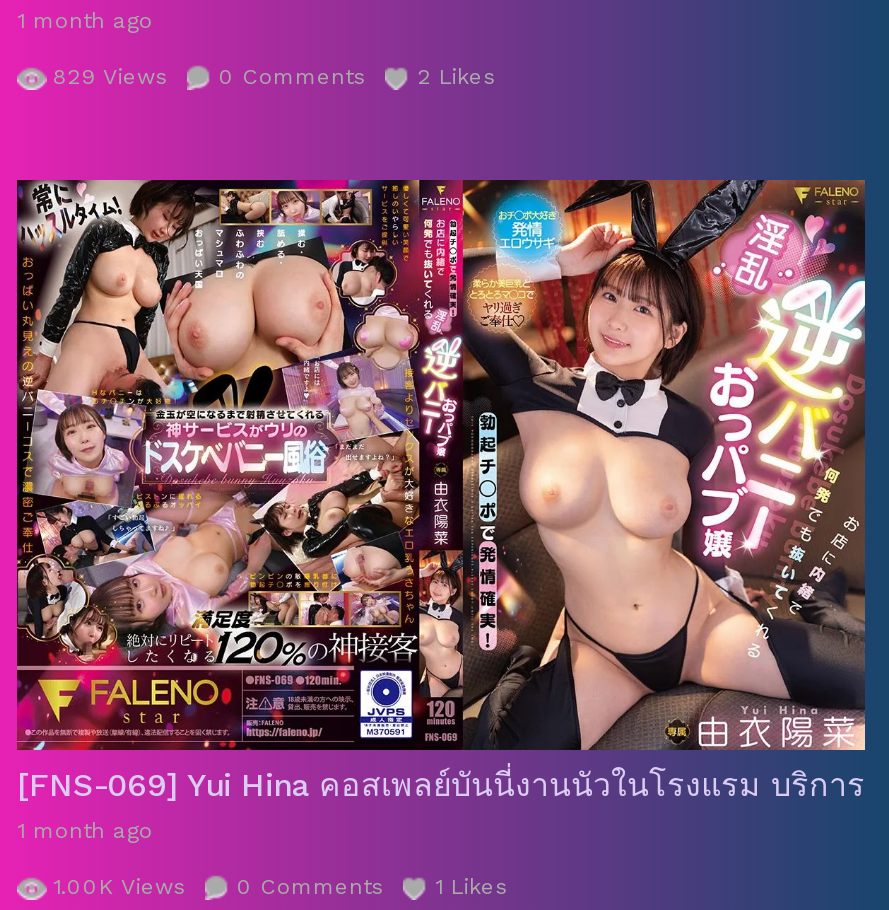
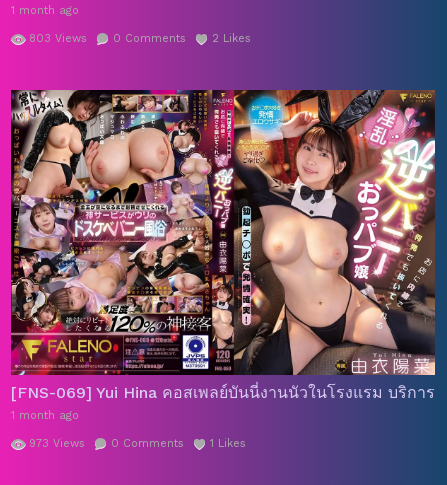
[53,64,495,90] 829 Views 0 Comments 2 Likes -> [29,32,251,45] 803 Views 0 Comments 2 Likes
[53,874,507,900] 1.00K Views 0 Comments 1 Likes -> [29,437,246,450] 973 Views 0 Comments 1 Likes

